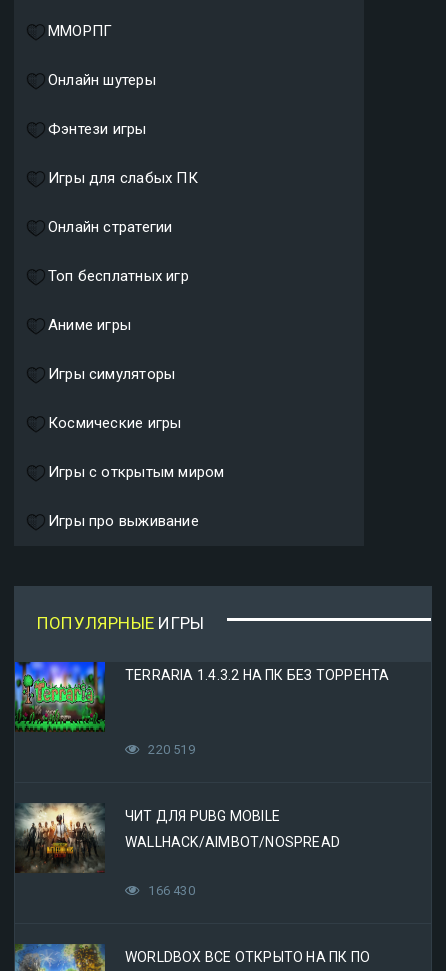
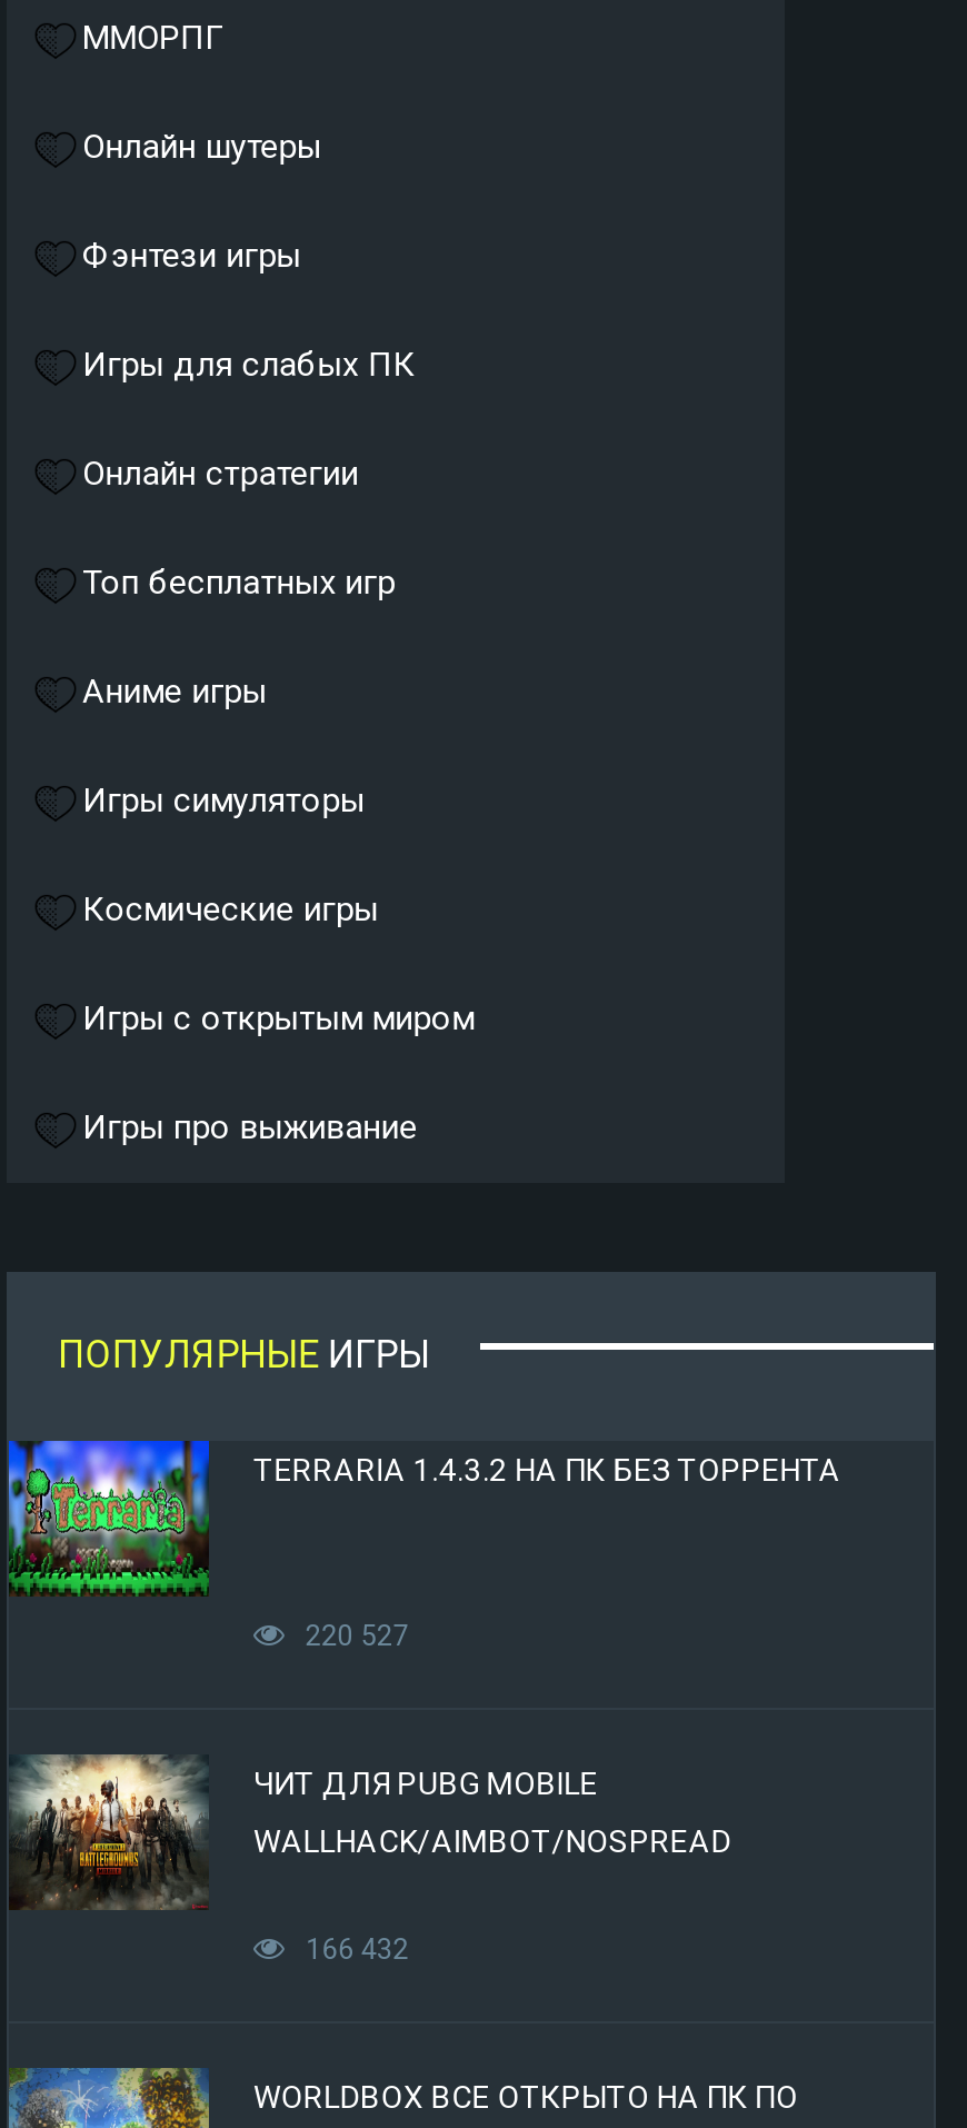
[145,742,195,757] 220 519 -> [298,1618,409,1652] 220 527
[145,883,195,898] 166 430 -> [298,1932,409,1965] 166 432

